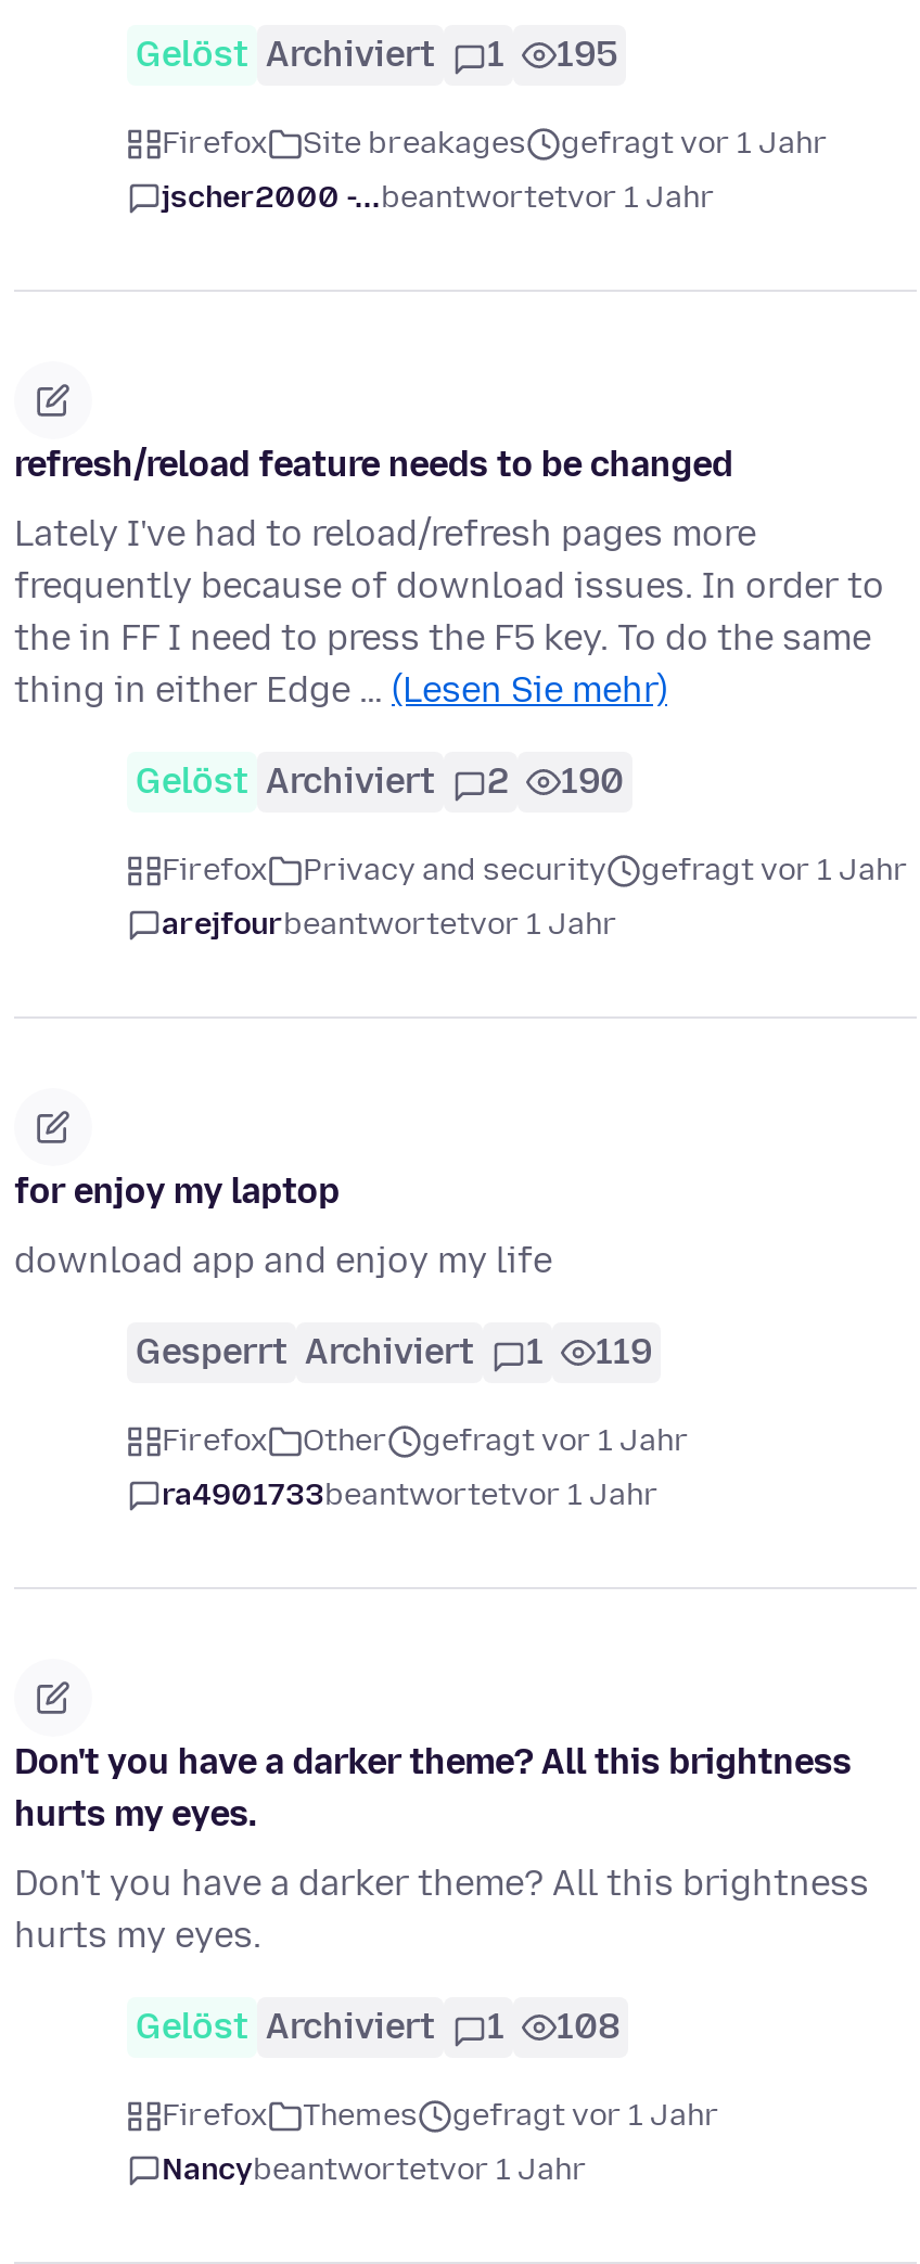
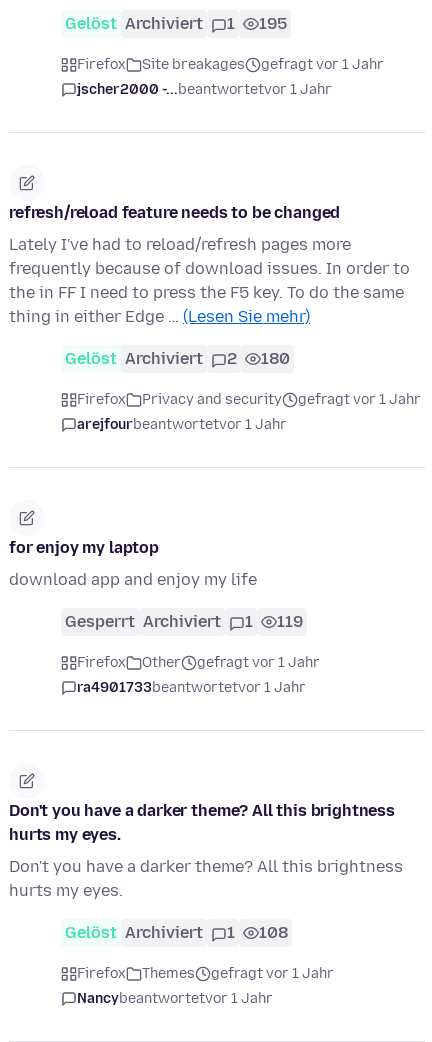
[136,762,624,803] Gelöst Archiviert 2 190 -> [65,349,290,368] Gelöst Archiviert 2 180

